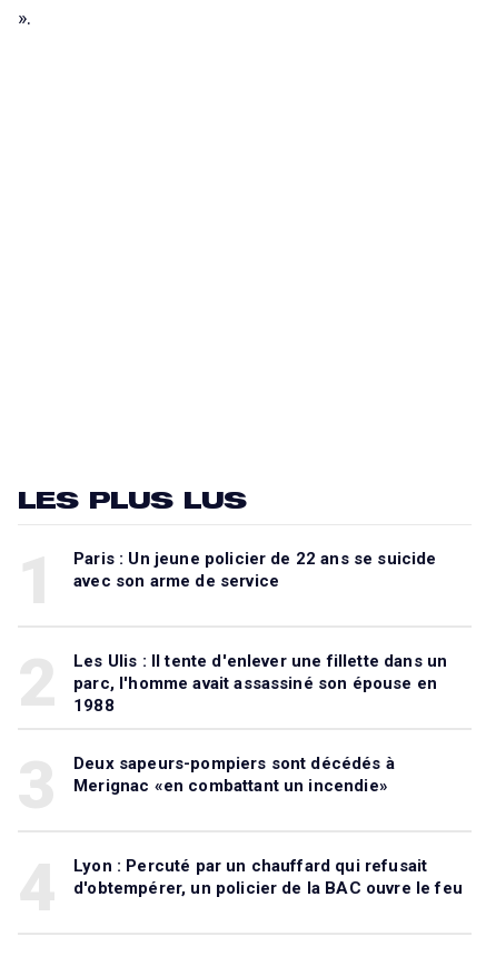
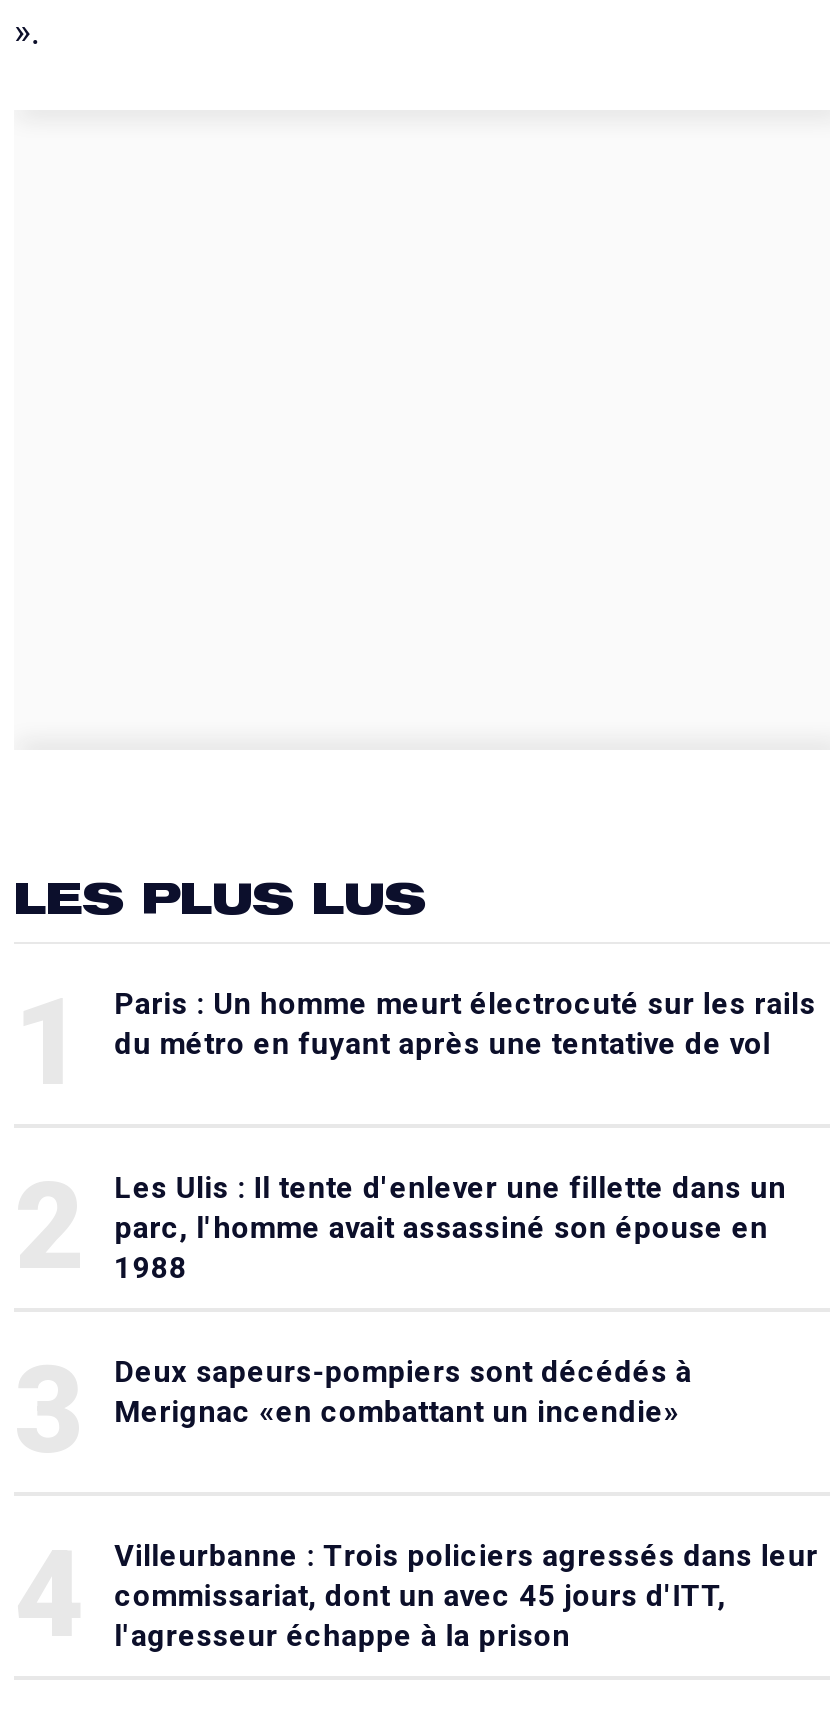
[74,548,437,591] Paris : Un jeune policier de 22 ans se suicide | avec son arme de service -> [114,985,816,1061] Paris : Un homme meurt électrocuté sur les rails | du métro en fuyant après une tentative de vol
[74,855,463,898] Lyon : Percuté par un chauffard qui refusait | d'obtempérer, un policier de la BAC ouvre le feu -> [114,1537,818,1653] Villeurbanne : Trois policiers agressés dans leur | commissariat, dont un avec 45 jours d'ITT, | l'agresseur échappe à la prison

